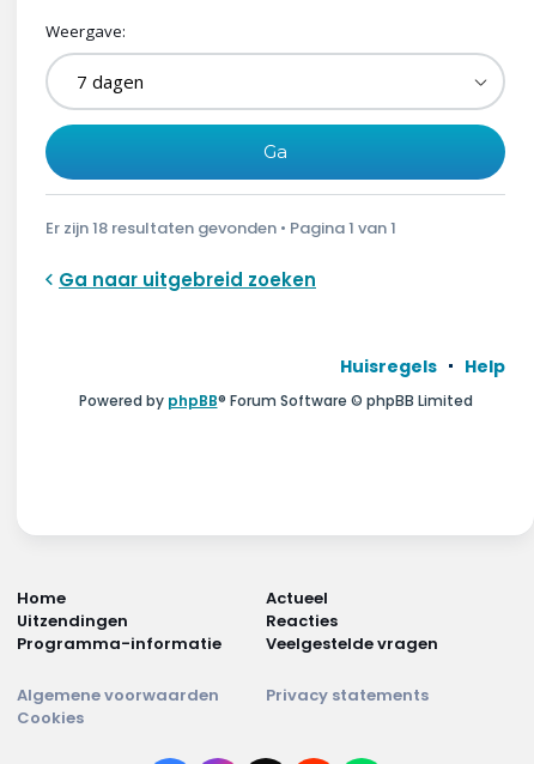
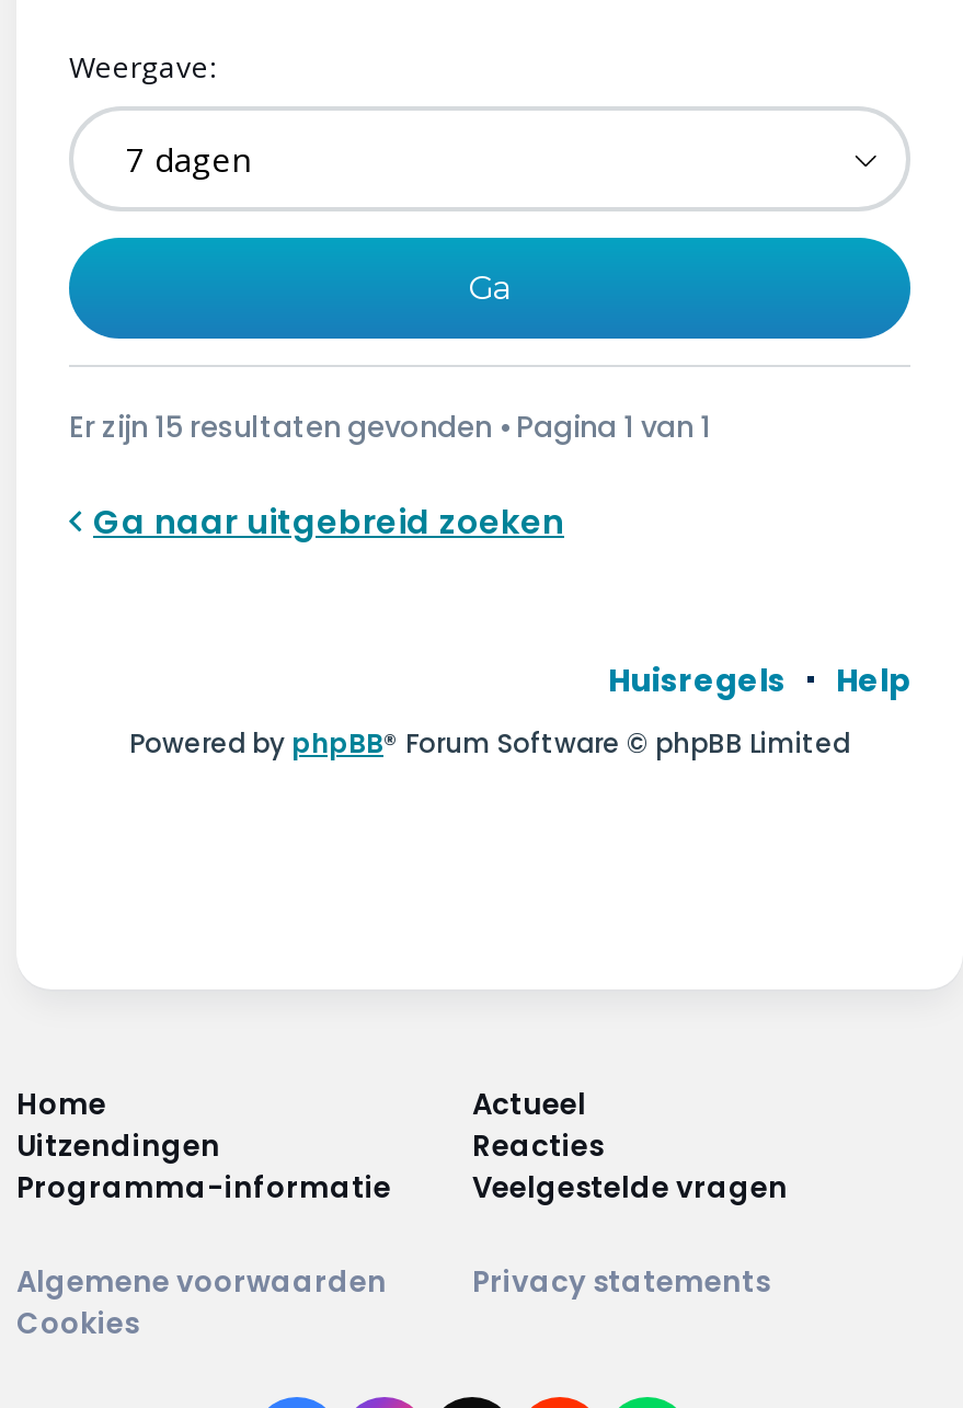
[45,217,396,240] Er zijn 18 resultaten gevonden • Pagina 1 van 1 -> [69,407,711,449] Er zijn 15 resultaten gevonden • Pagina 1 van 1

